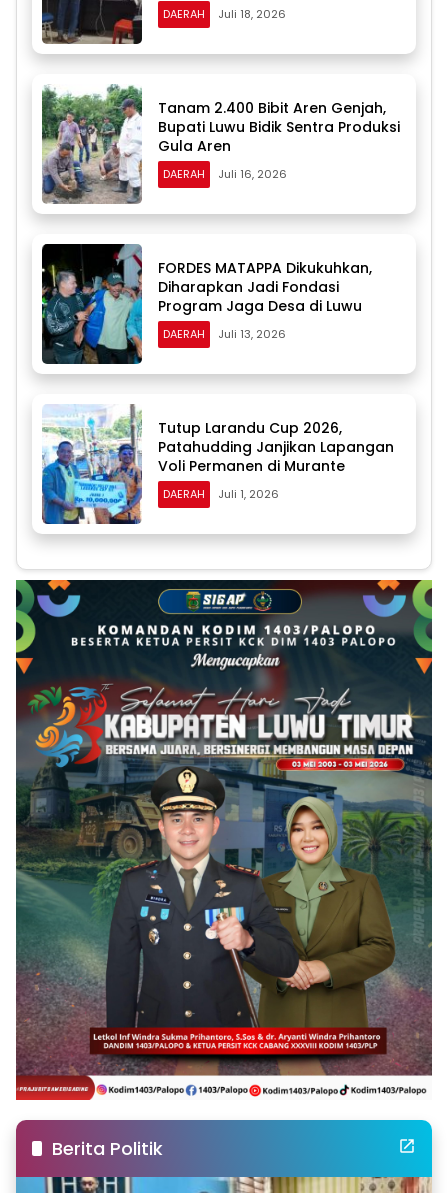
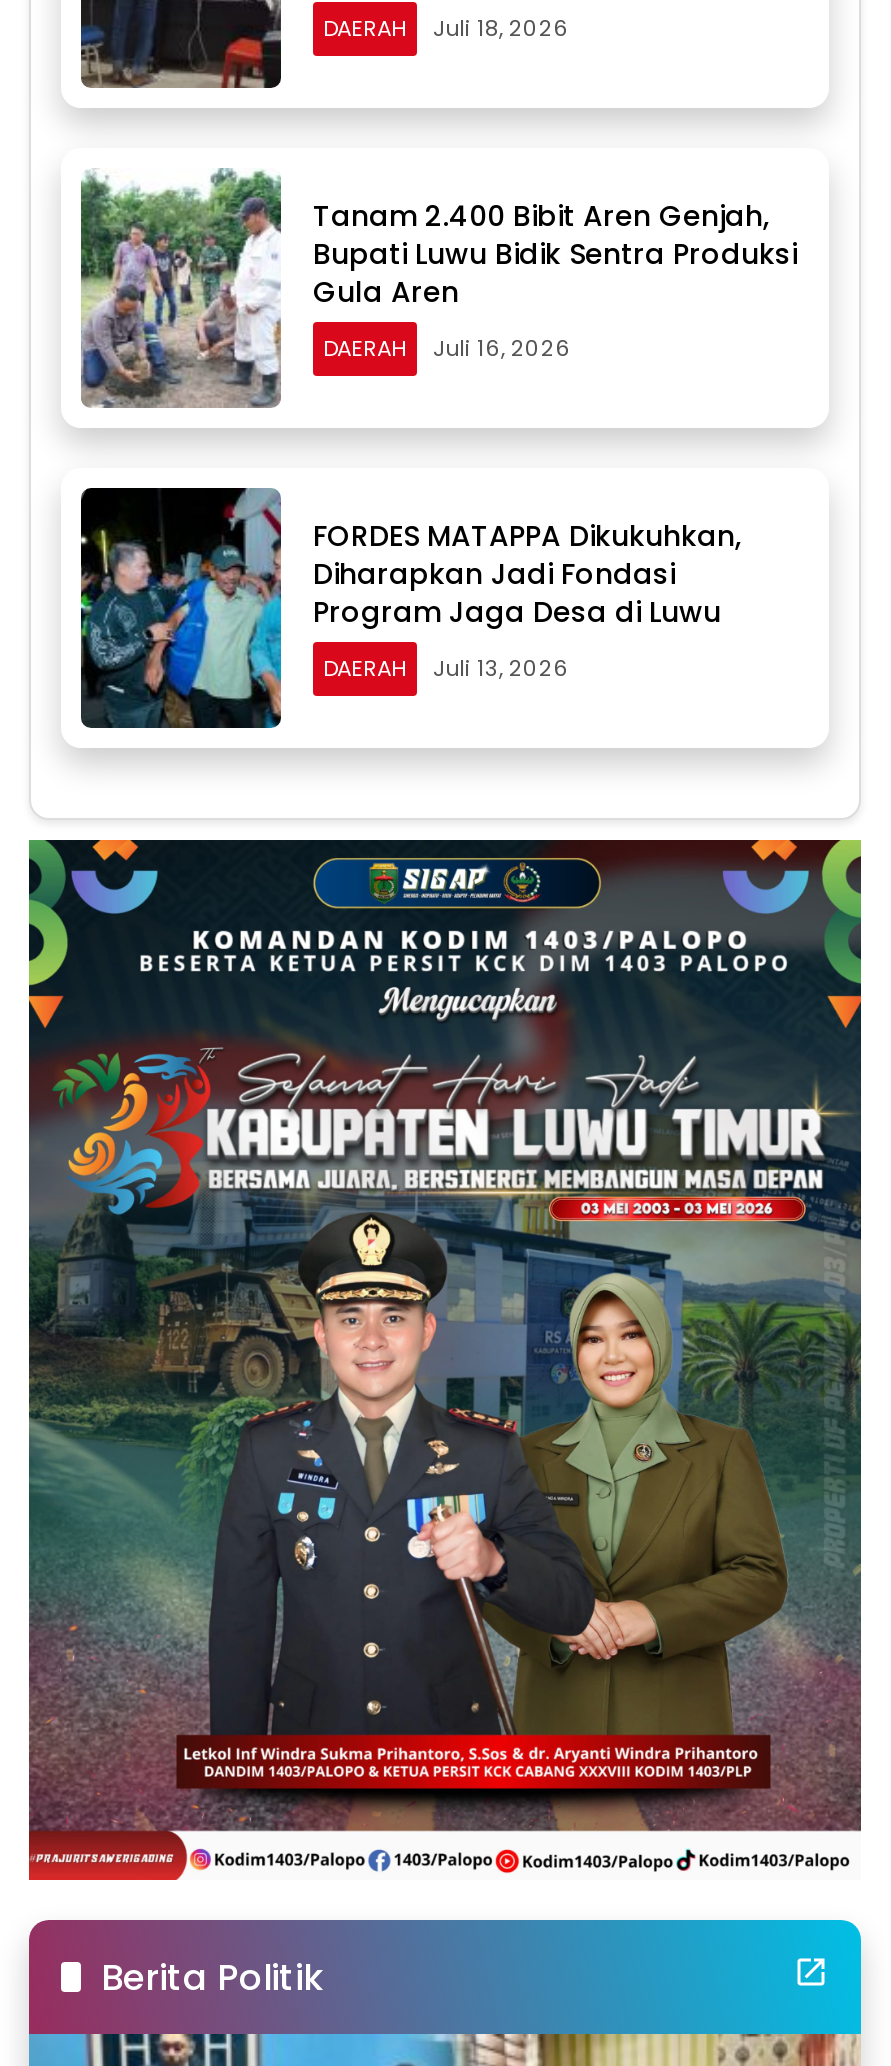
[41,404,394,525] [image] | Tutup Larandu Cup 2026, | Patahudding Janjikan Lapangan | Voli Permanen di Murante | DAERAH | Juli 1, 2026 -> none

